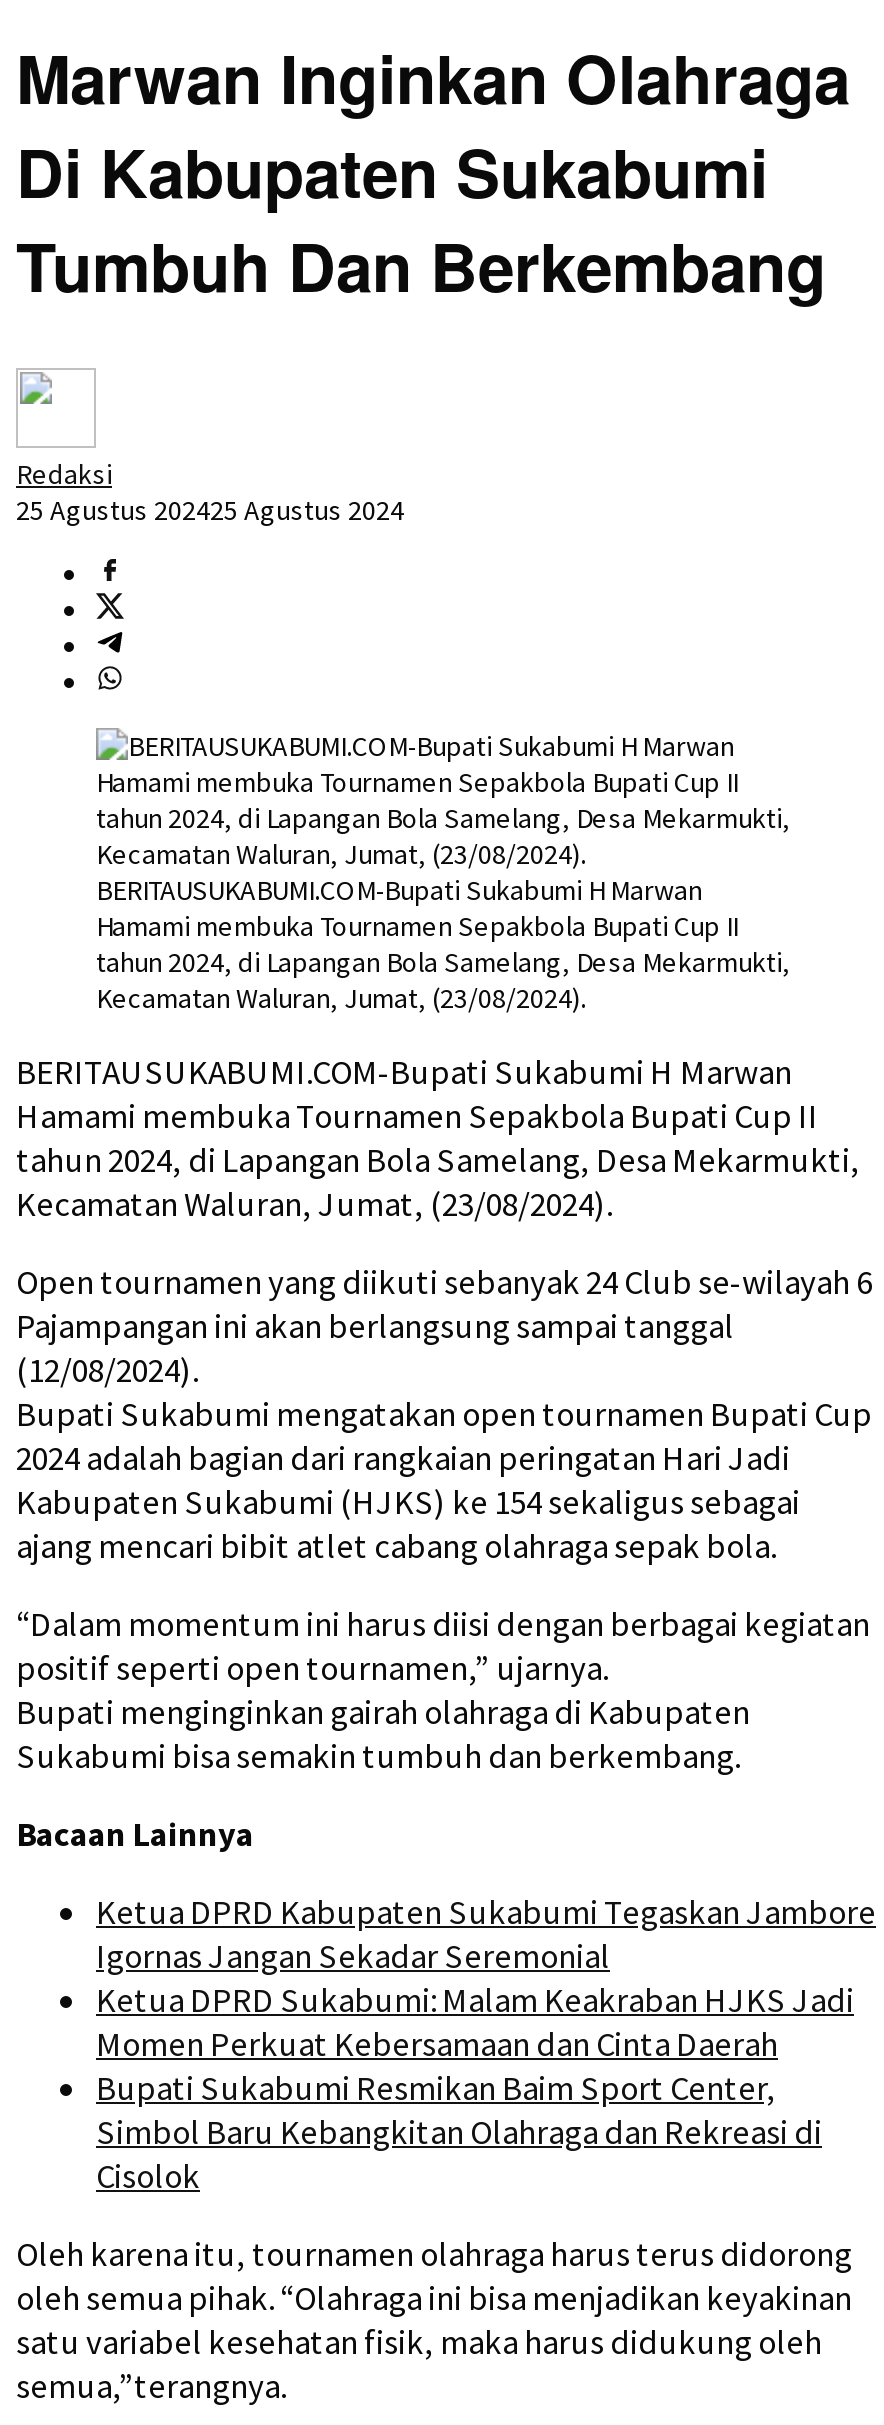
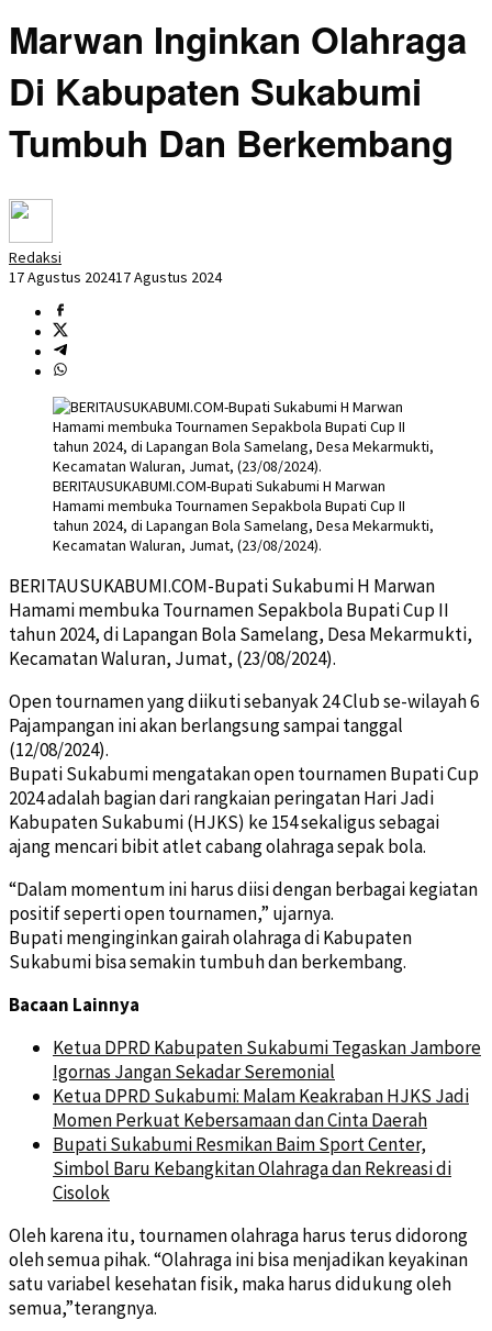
[16,492,404,528] 25 Agustus 202425 Agustus 2024 -> [9,267,222,287] 17 Agustus 202417 Agustus 2024

